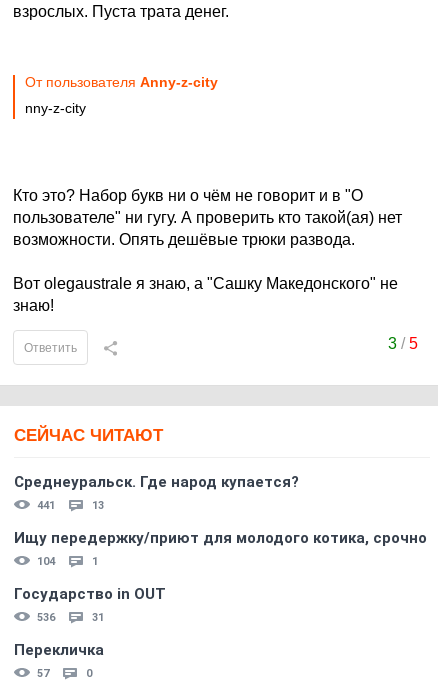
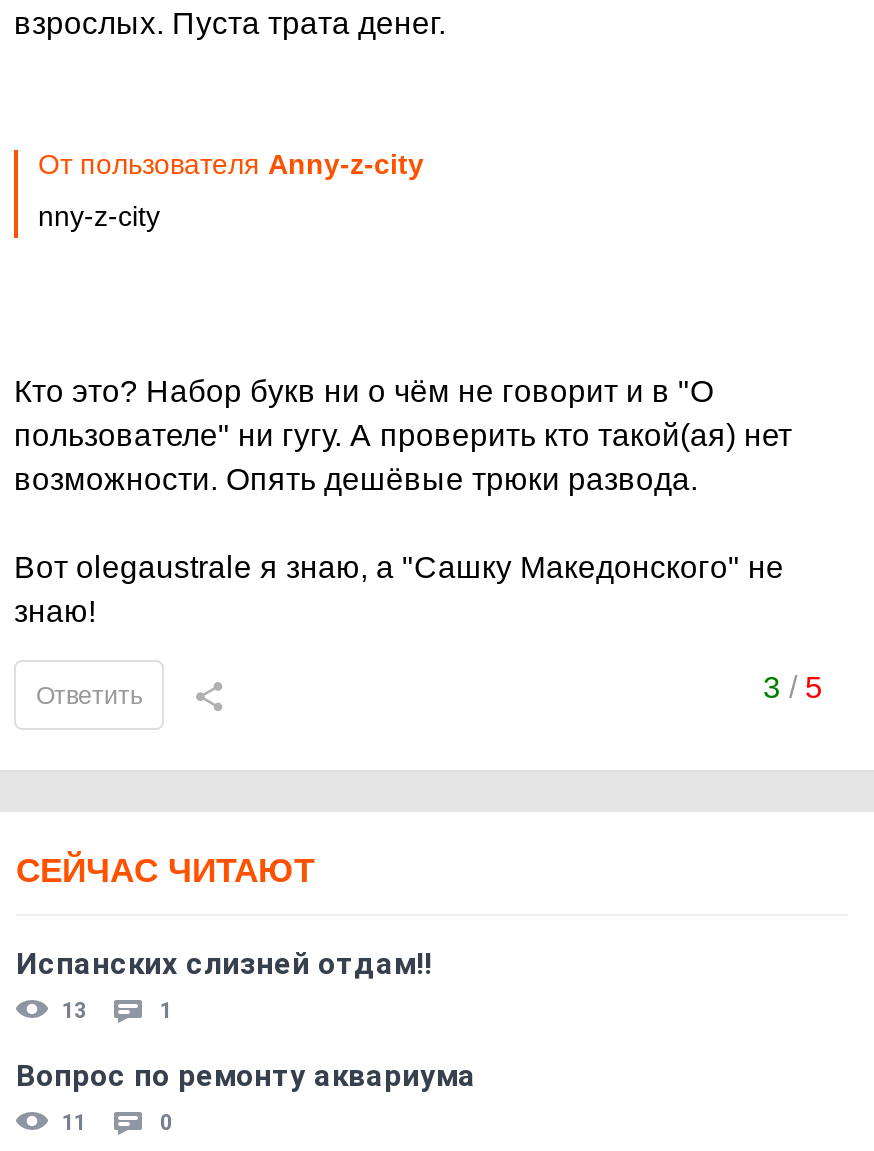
[14,473,299,512] Среднеуральск. Где народ купается? | 441 -> [16,946,432,982] Испанских слизней отдам!!
[14,529,427,568] Ищу передержку/приют для молодого котика, срочно | 104 -> none
[14,585,166,680] Государство in OUT | 536 | 31 | Перекличка | 57 -> [16,1058,476,1136] Вопрос по ремонту аквариума | 11

